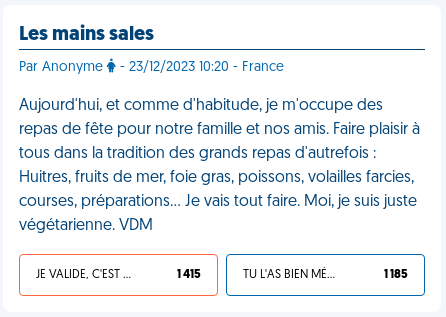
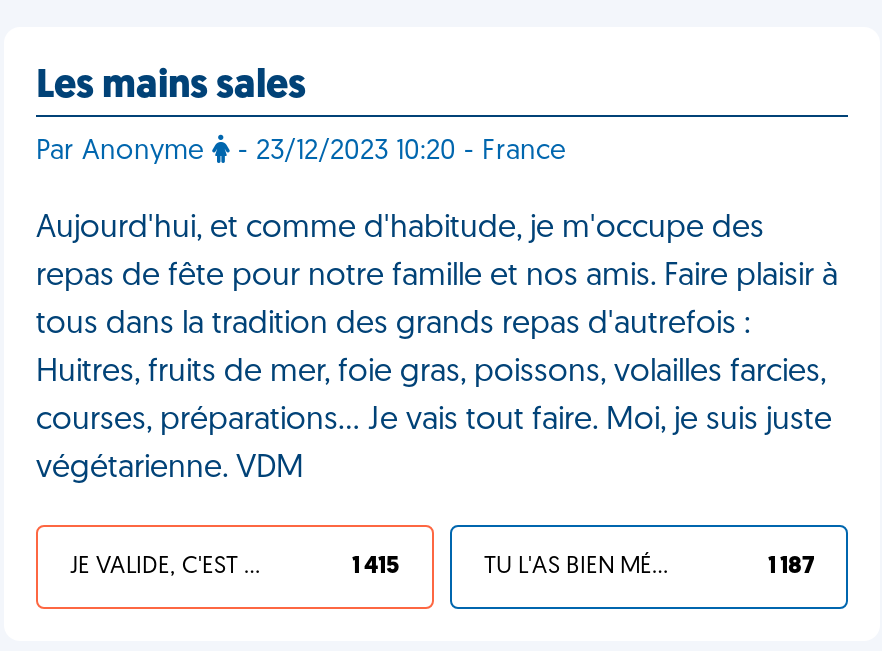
[384,269,408,281] 1 185 -> [768,555,814,579] 1 187

